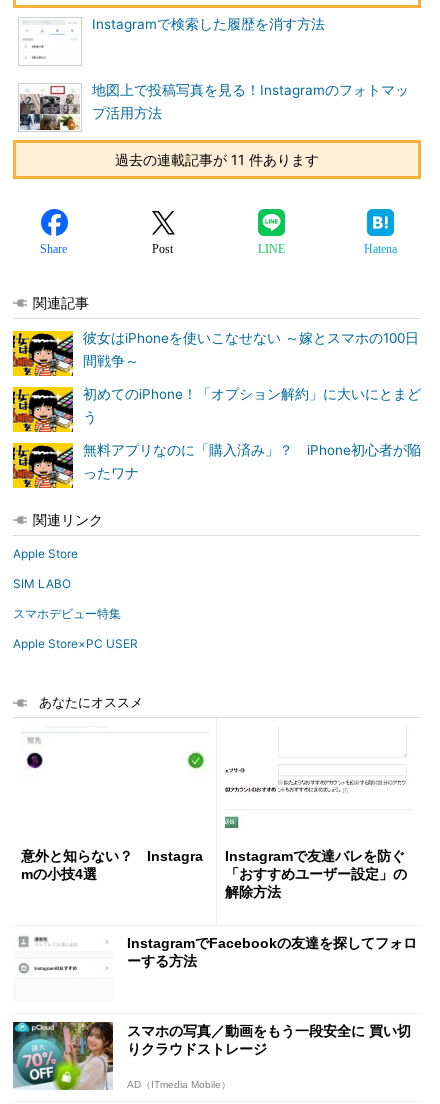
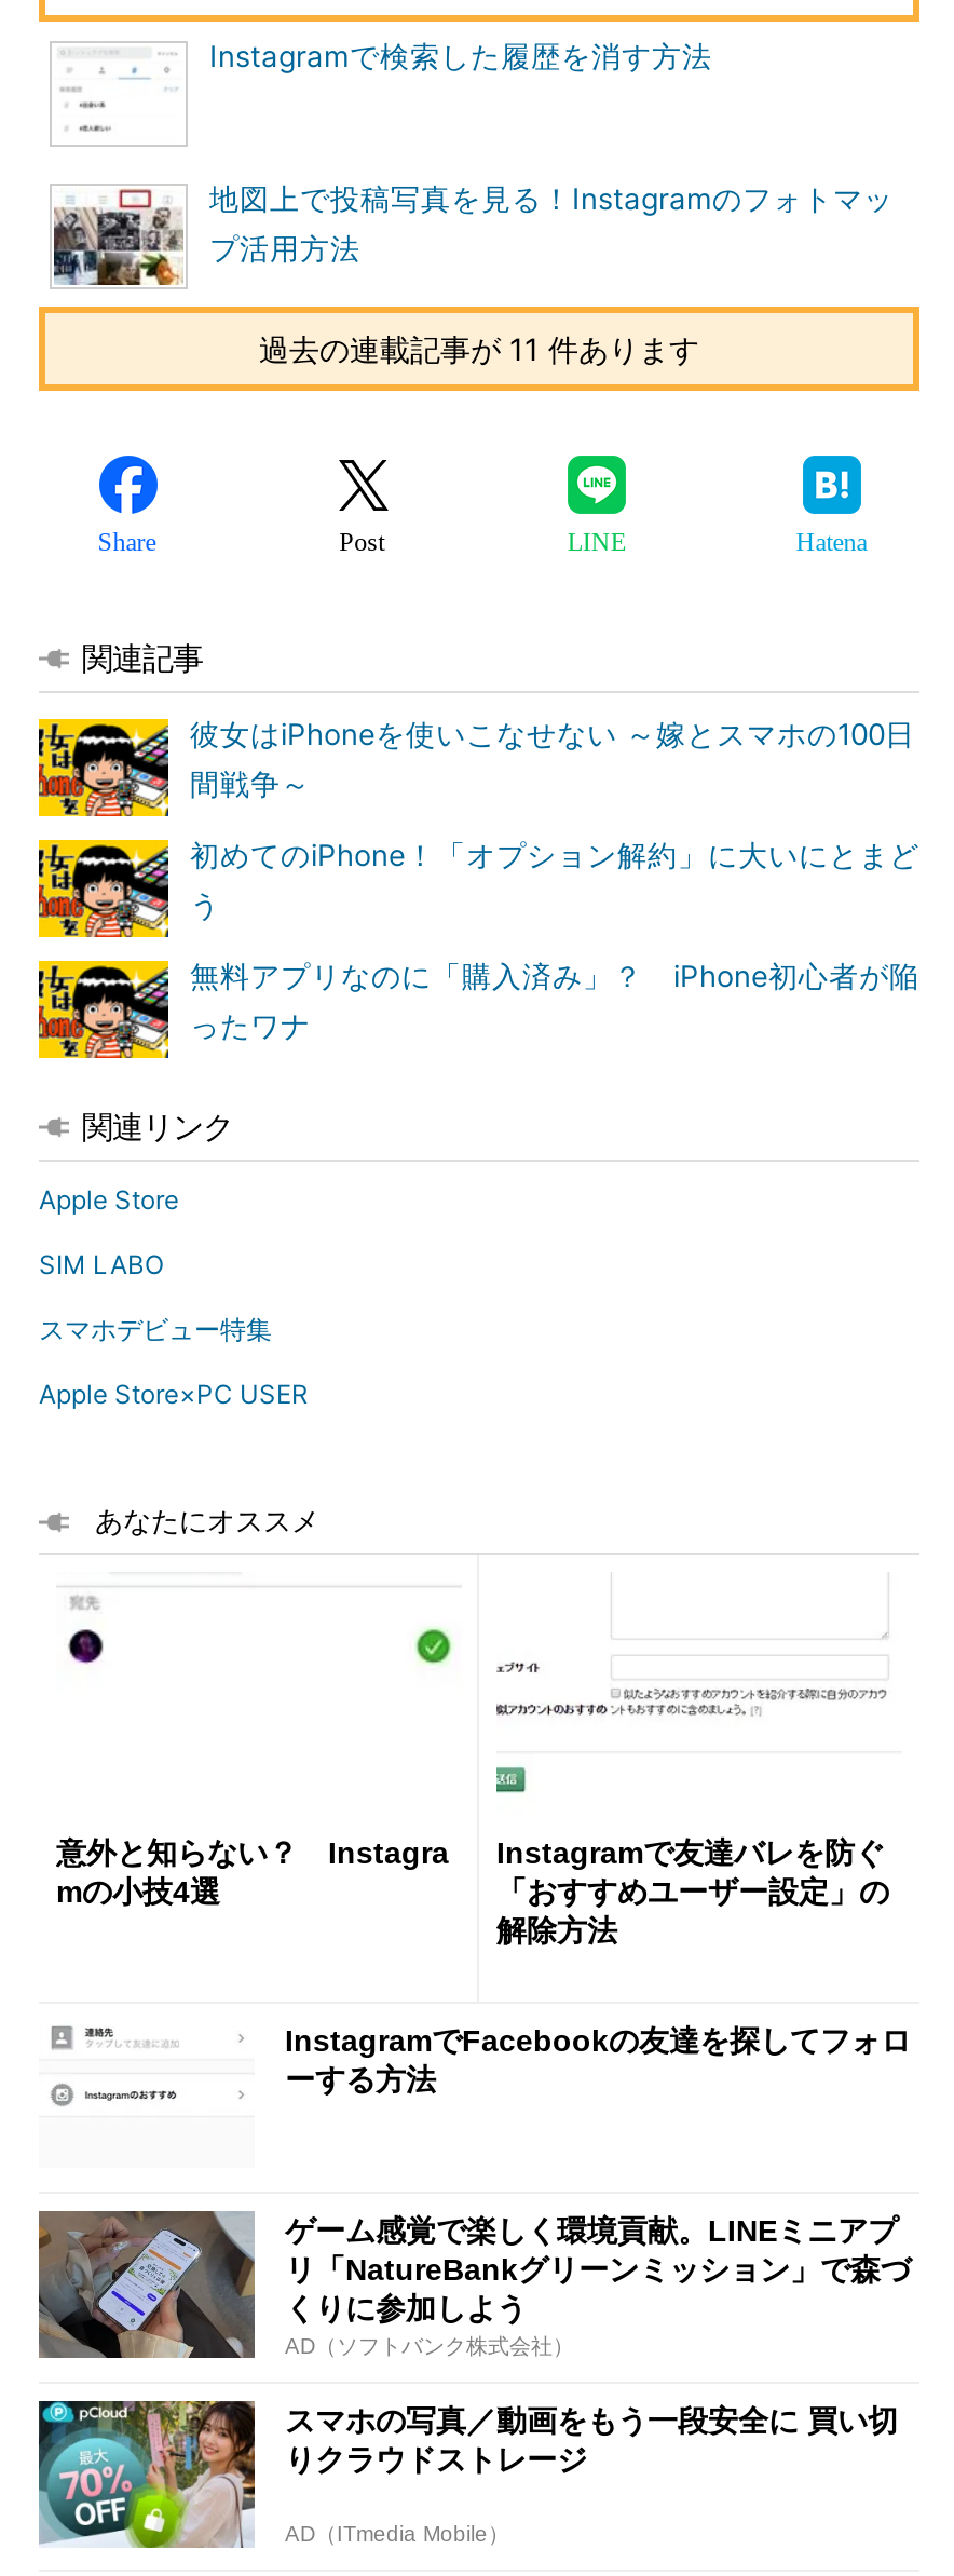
none -> [37,2211,911,2362] [image] | ゲーム感覚で楽しく環境貢献。LINEミニアプ | リ「NatureBankグリーンミッション」で森づ | くりに参加しよう | AD（ソフトバンク株式会社）

